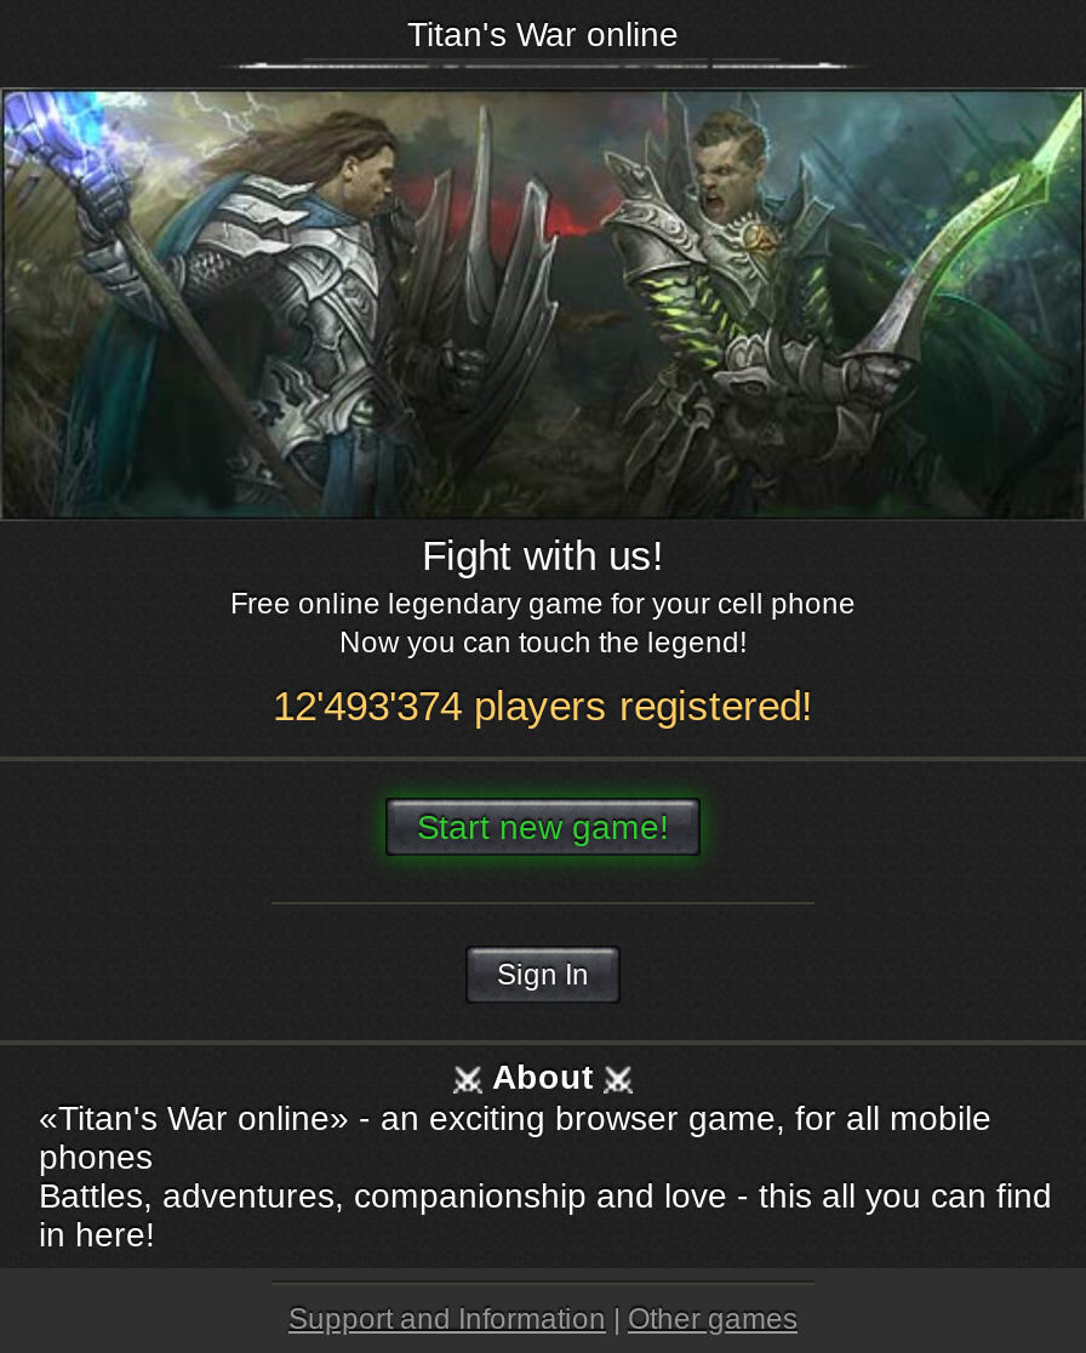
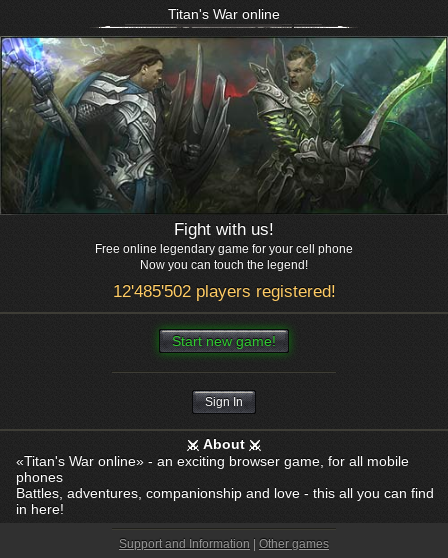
[273,684,813,730] 12'493'374 players registered! -> [112,282,335,301] 12'485'502 players registered!

